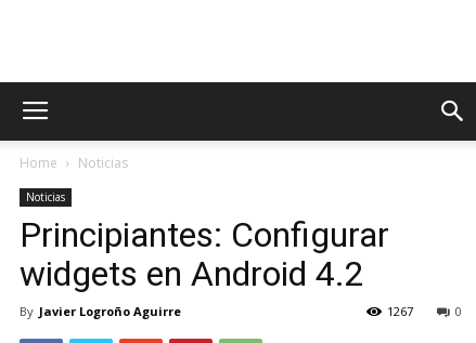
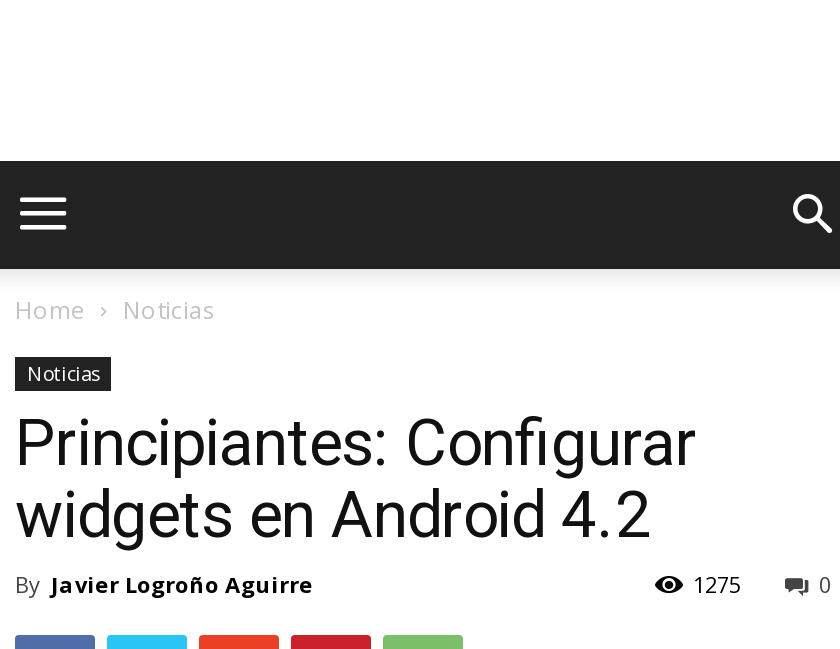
[387,303,413,319] 1267 -> [693,569,741,599] 1275

